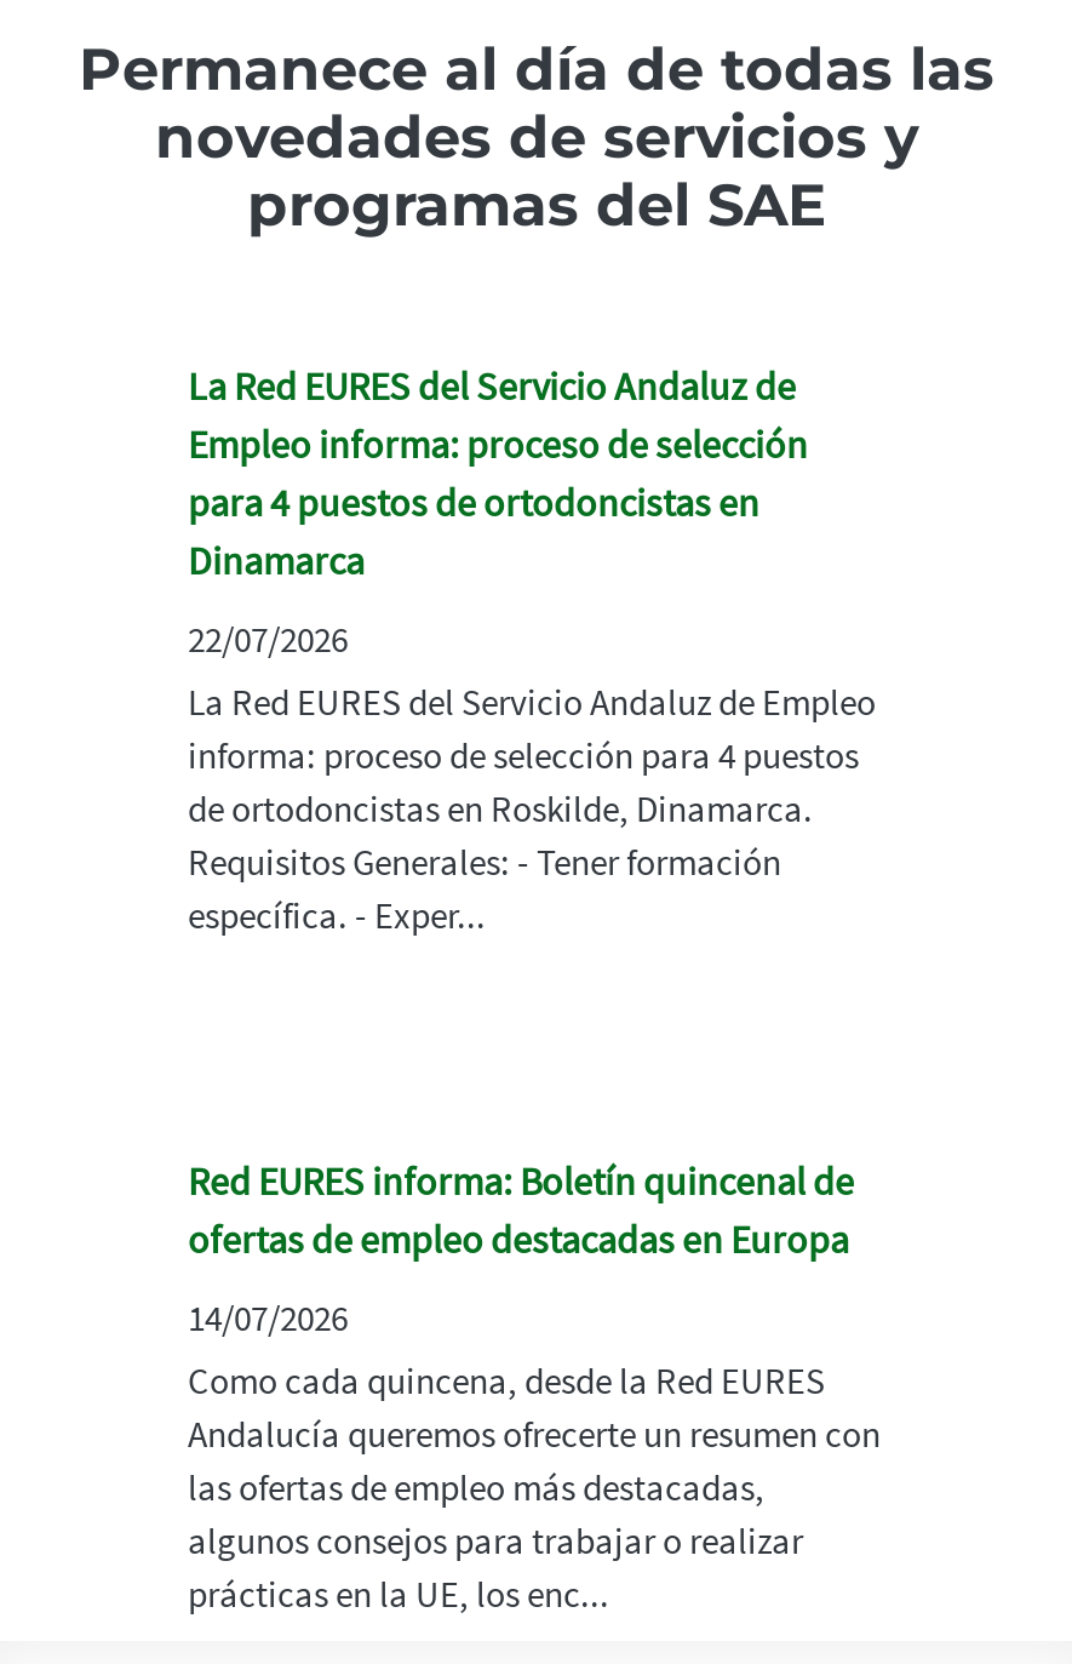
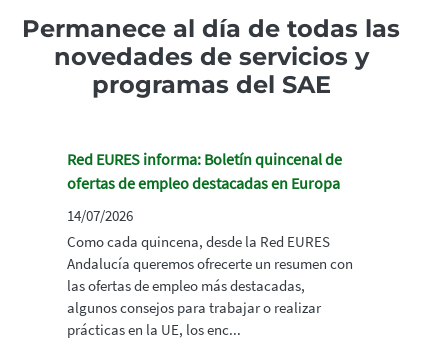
[188,361,876,938] La Red EURES del Servicio Andaluz de | Empleo informa: proceso de selección | para 4 puestos de ortodoncistas en | Dinamarca | 22/07/2026 | La Red EURES del Servicio Andaluz de Empleo | informa: proceso de selección para 4 puestos | de ortodoncistas en Roskilde, Dinamarca. | Requisitos Generales: - Tener formación | específica. - Exper... -> none

